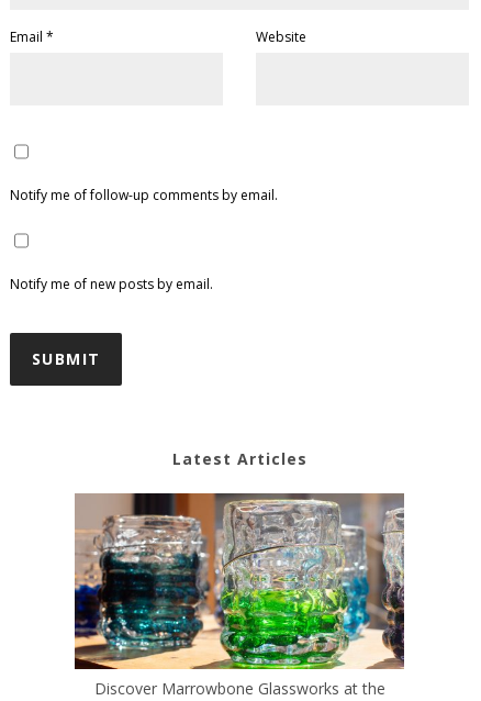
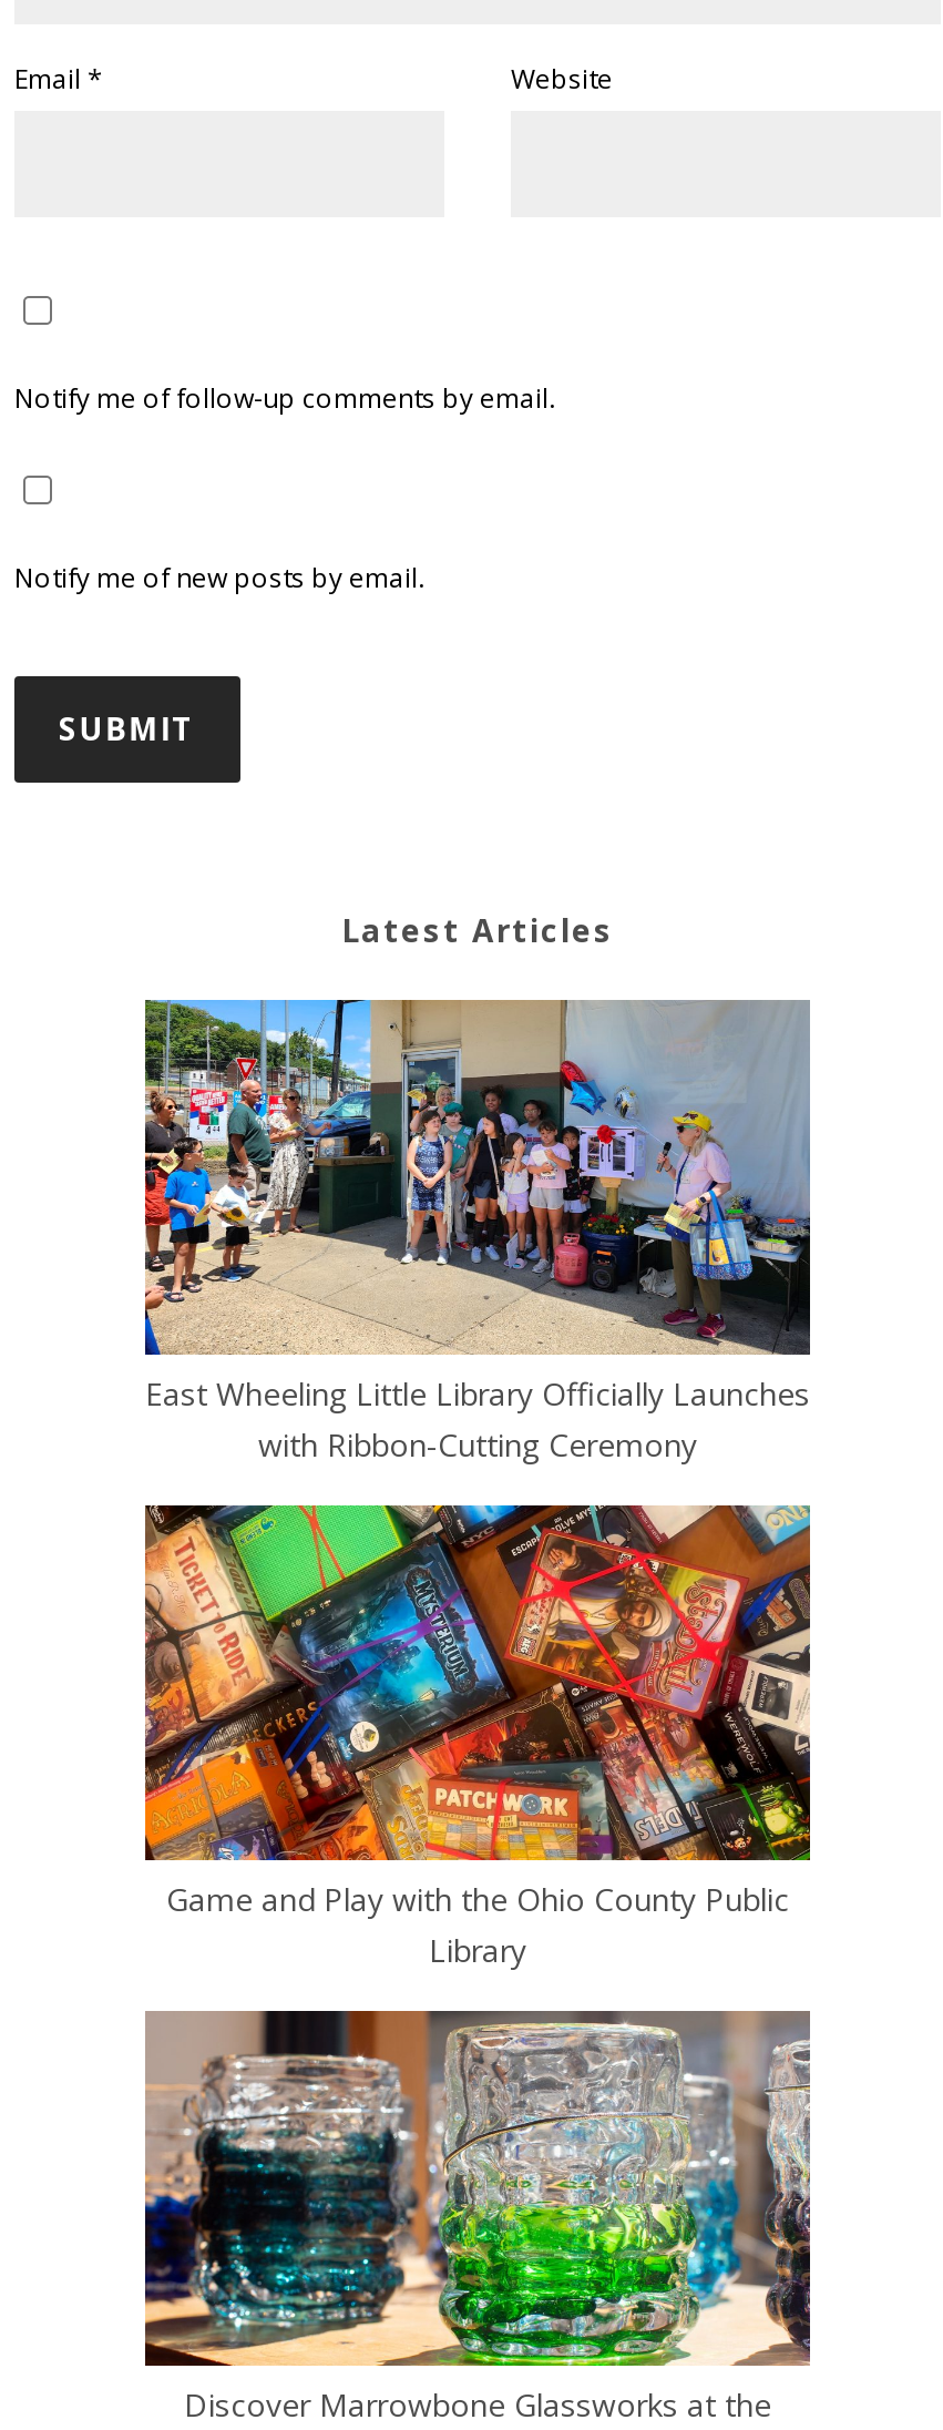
none -> [143,998,812,1465] [image] | East Wheeling Little Library Officially Launches | with Ribbon-Cutting Ceremony
none -> [143,1503,812,1970] [image] | Game and Play with the Ohio County Public | Library

